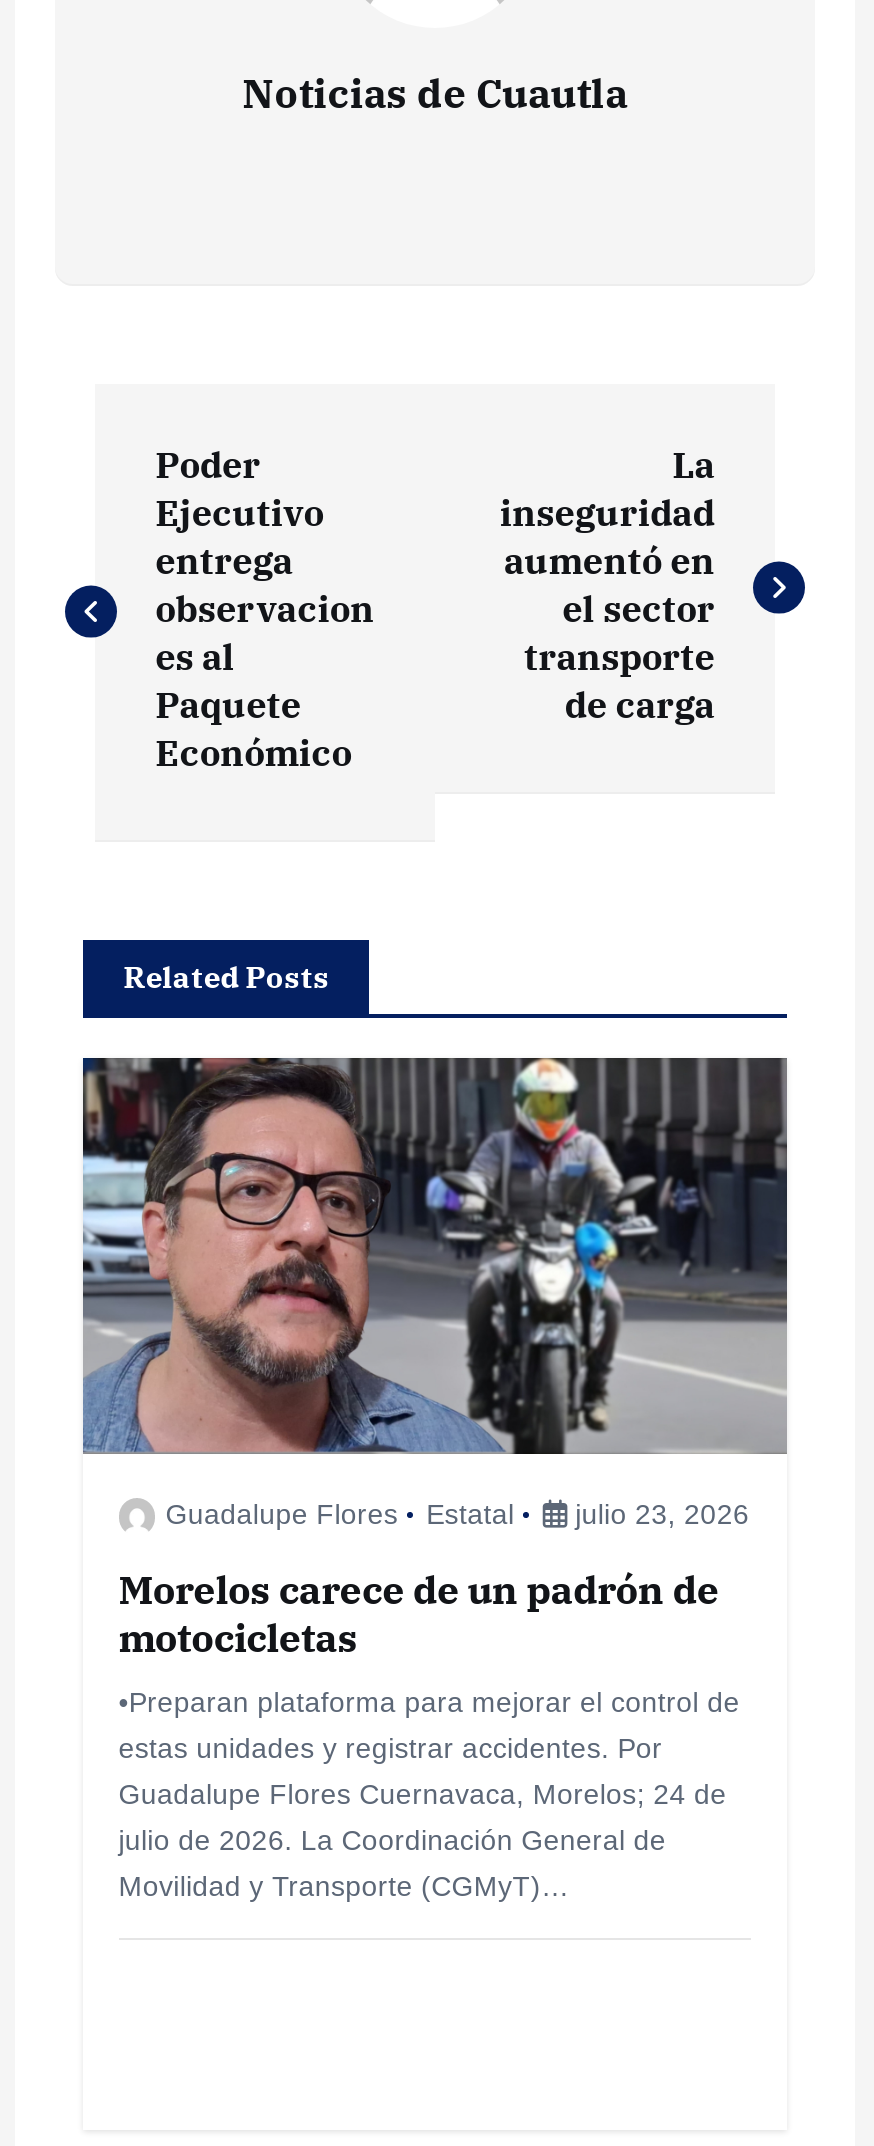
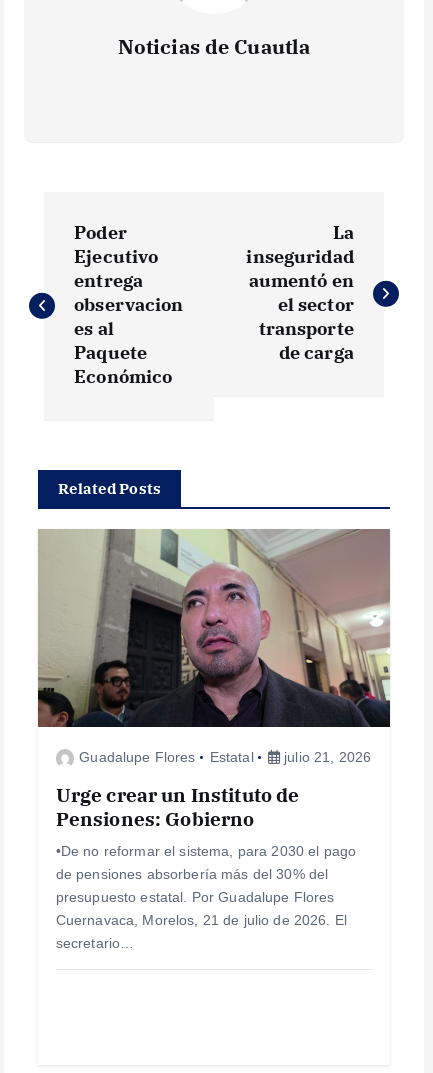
[83,1056,789,1530] [image] | Guadalupe Flores Estatal julio 23, 2026 -> [38,529,390,765] [image] | Guadalupe Flores Estatal julio 21, 2026
[119,1564,719,1662] Morelos carece de un padrón de | motocicletas -> [56,782,299,831] Urge crear un Instituto de | Pensiones: Gobierno
[119,1686,740,1902] •Preparan plataforma para mejorar el control de | estas unidades y registrar accidentes. Por | Guadalupe Flores Cuernavaca, Morelos; 24 de | julio de 2026. La Coordinación General de | Movilidad y Transporte (CGMyT)… -> [56,843,356,951] •De no reformar el sistema, para 2030 el pago | de pensiones absorbería más del 30% del | presupuesto estatal. Por Guadalupe Flores | Cuernavaca, Morelos, 21 de julio de 2026. El | secretario…

